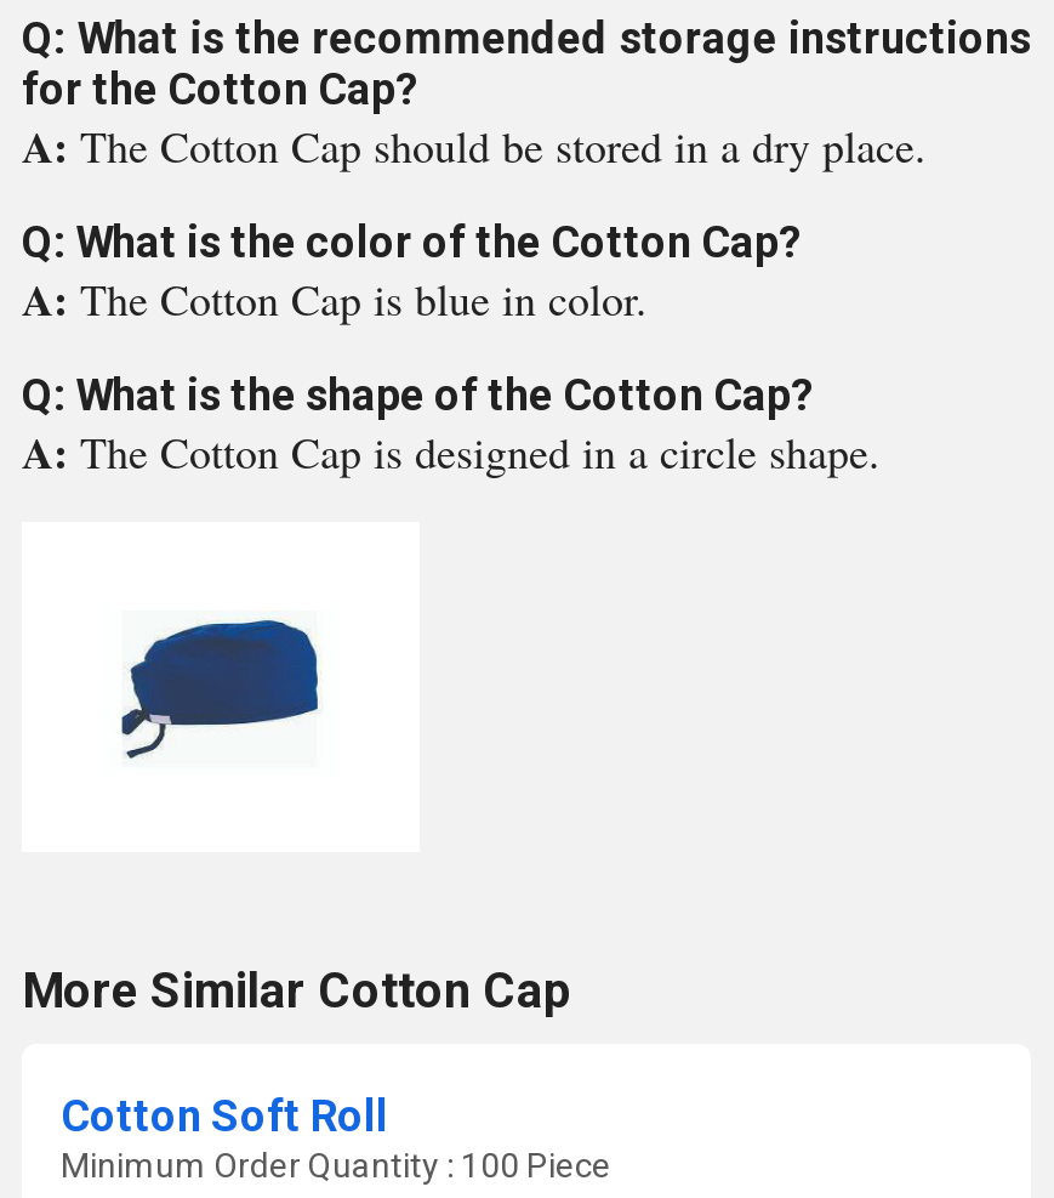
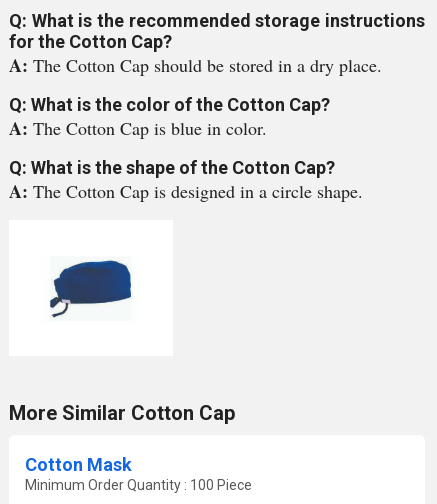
[61,1090,388,1141] Cotton Soft Roll -> [25,454,132,475] Cotton Mask

